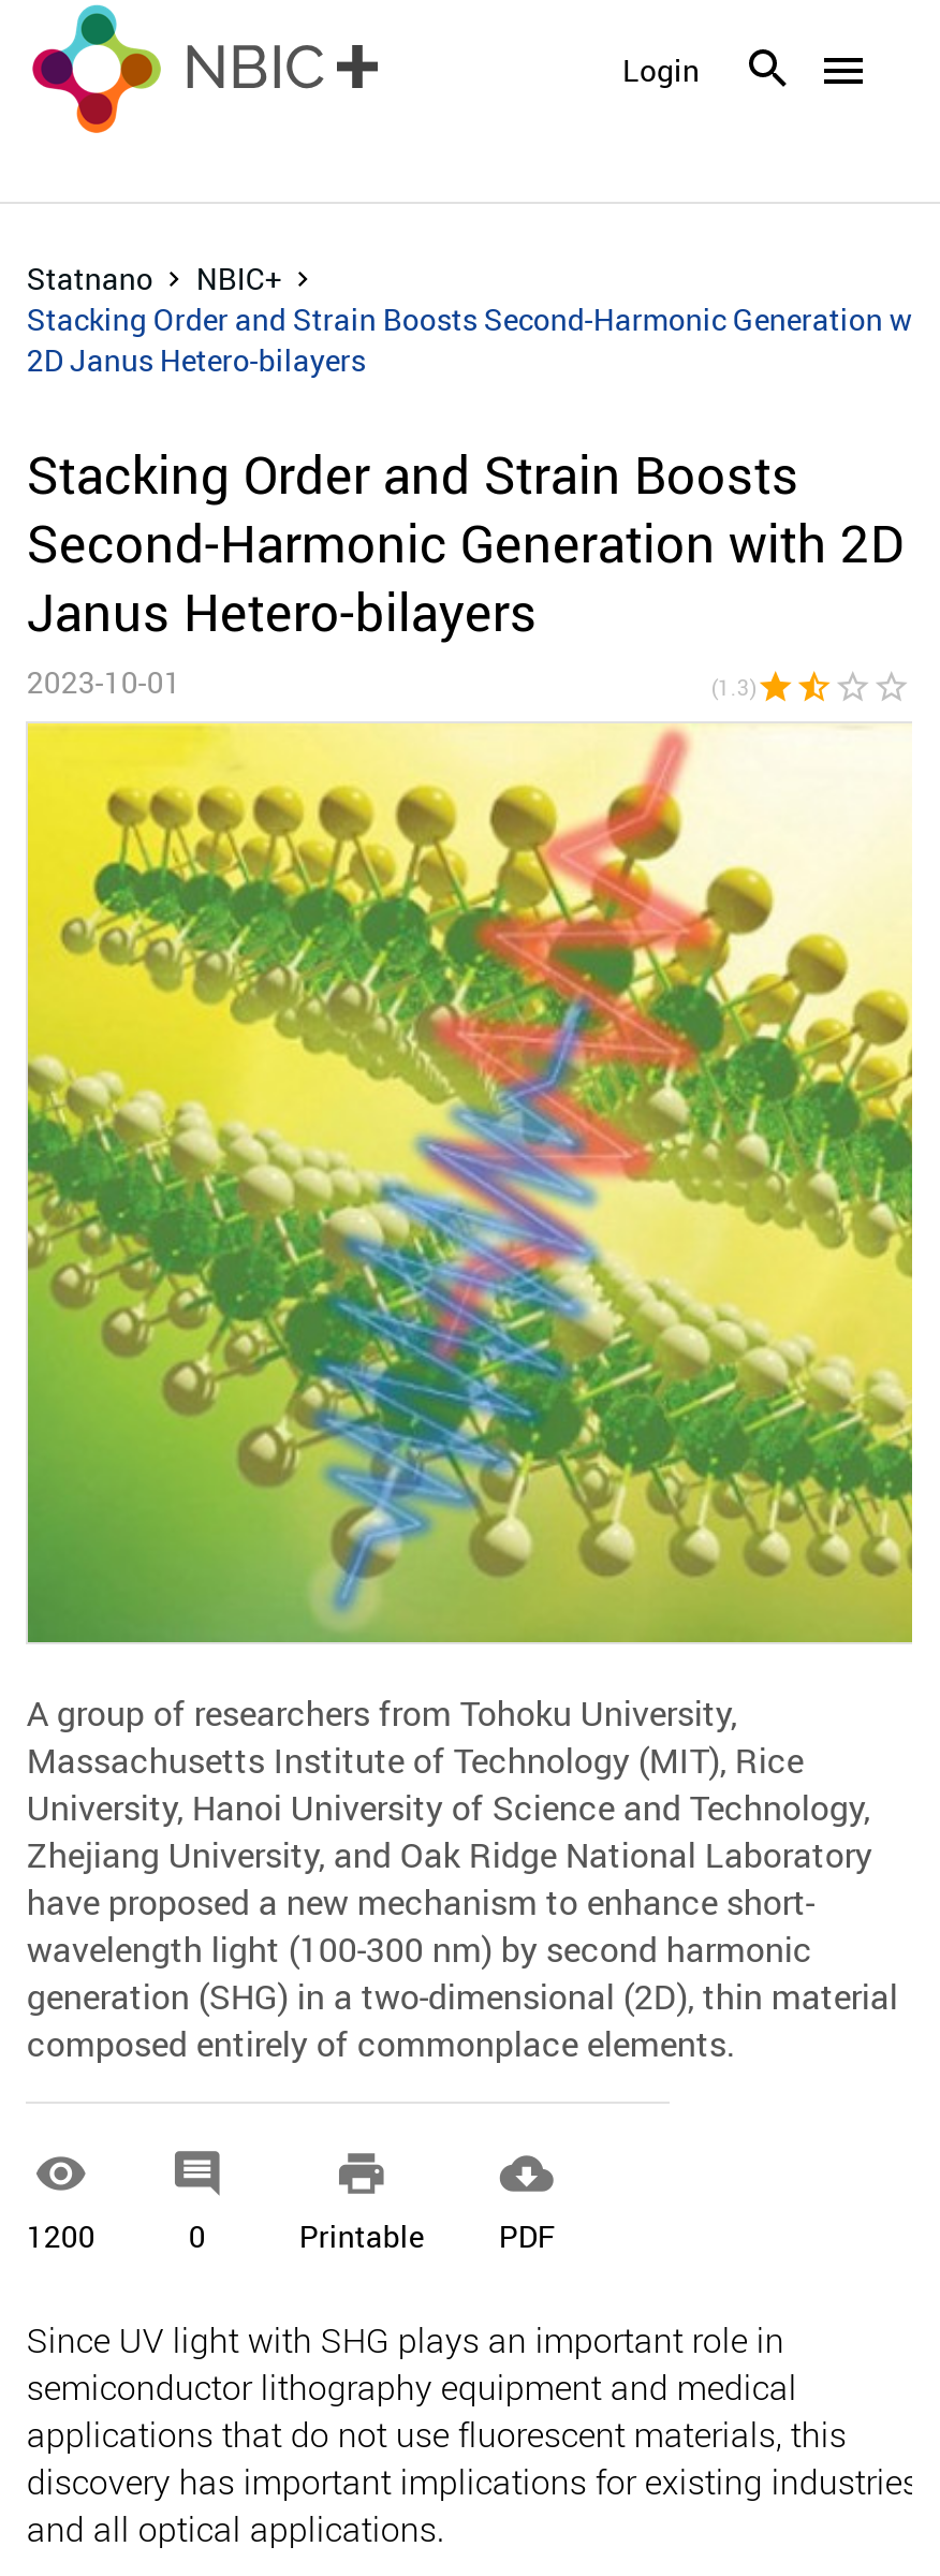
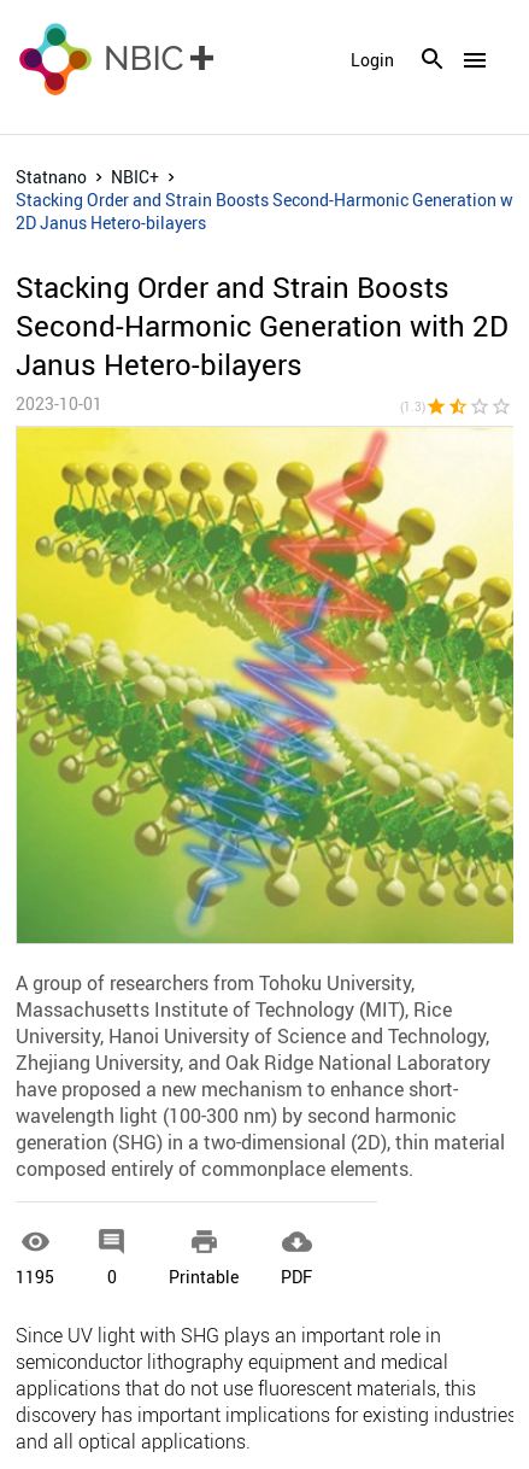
[27,2215,95,2256] 1200 -> [16,1265,55,1288] 1195

